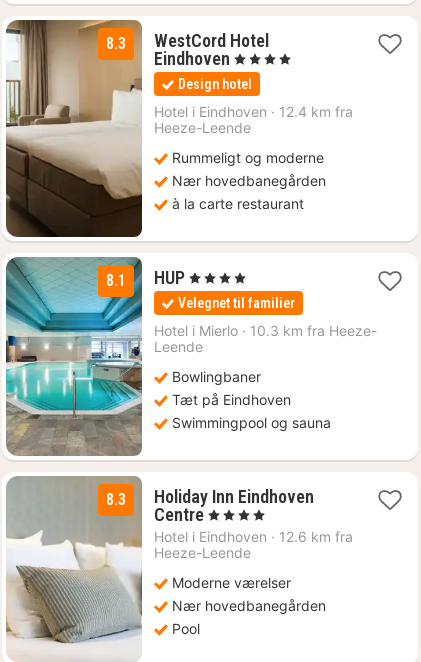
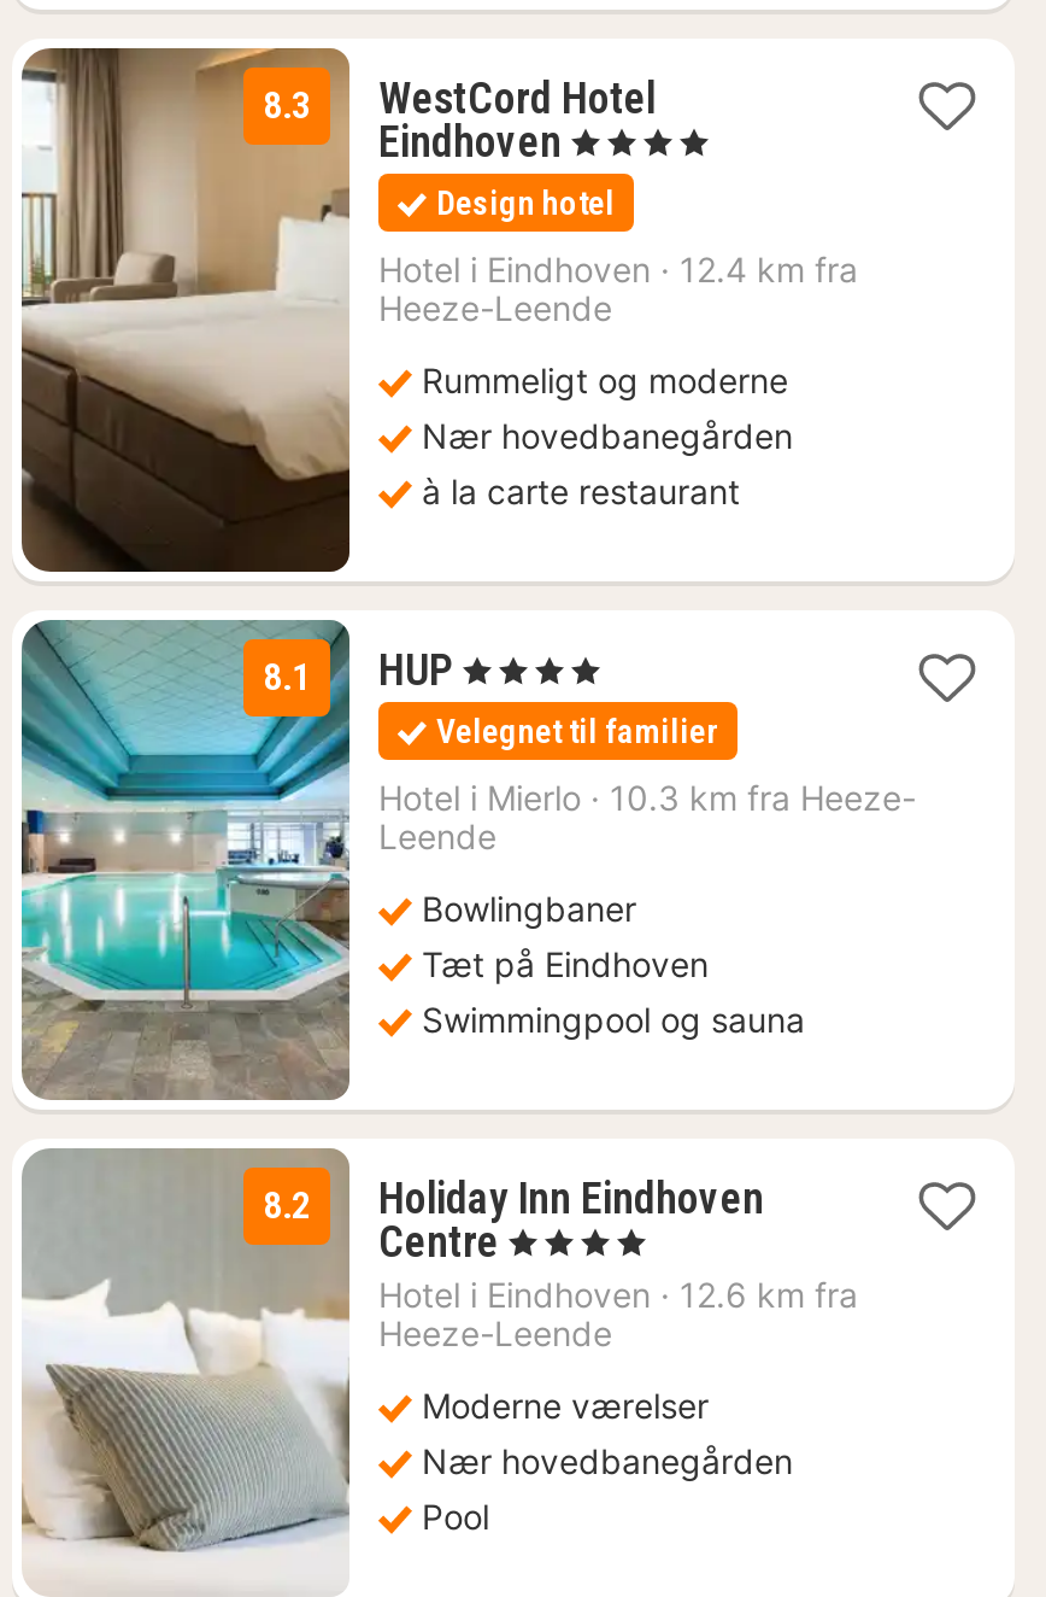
[106,486,314,509] 8.3 Holiday Inn Eindhoven -> [263,1172,764,1228] 8.2 Holiday Inn Eindhoven

